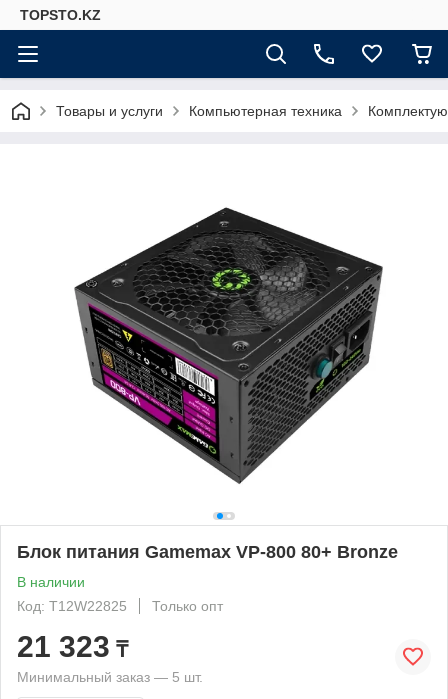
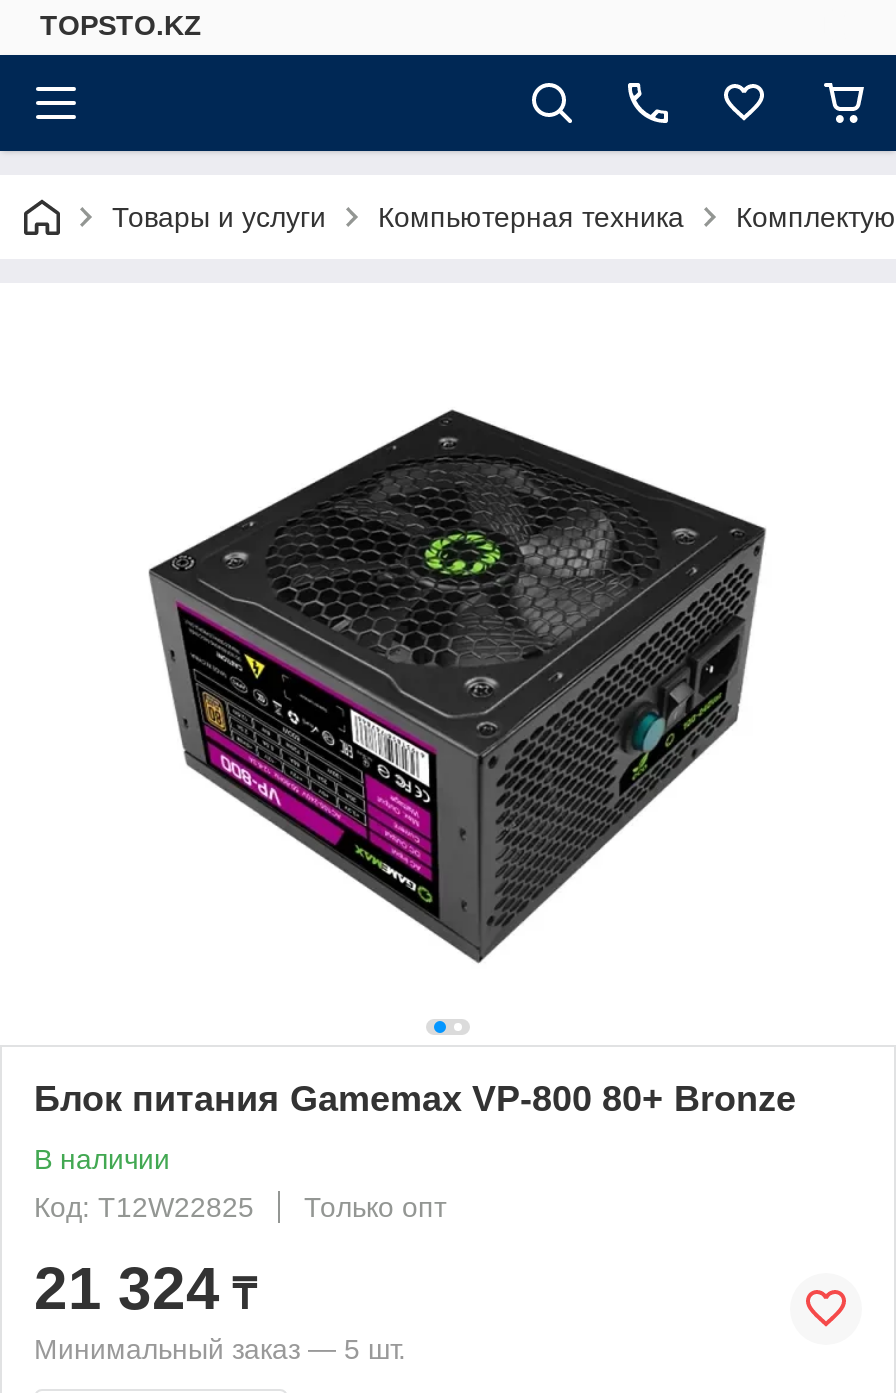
[17,630,128,663] 21 323 ₸ -> [34,1255,256,1321] 21 324 ₸

